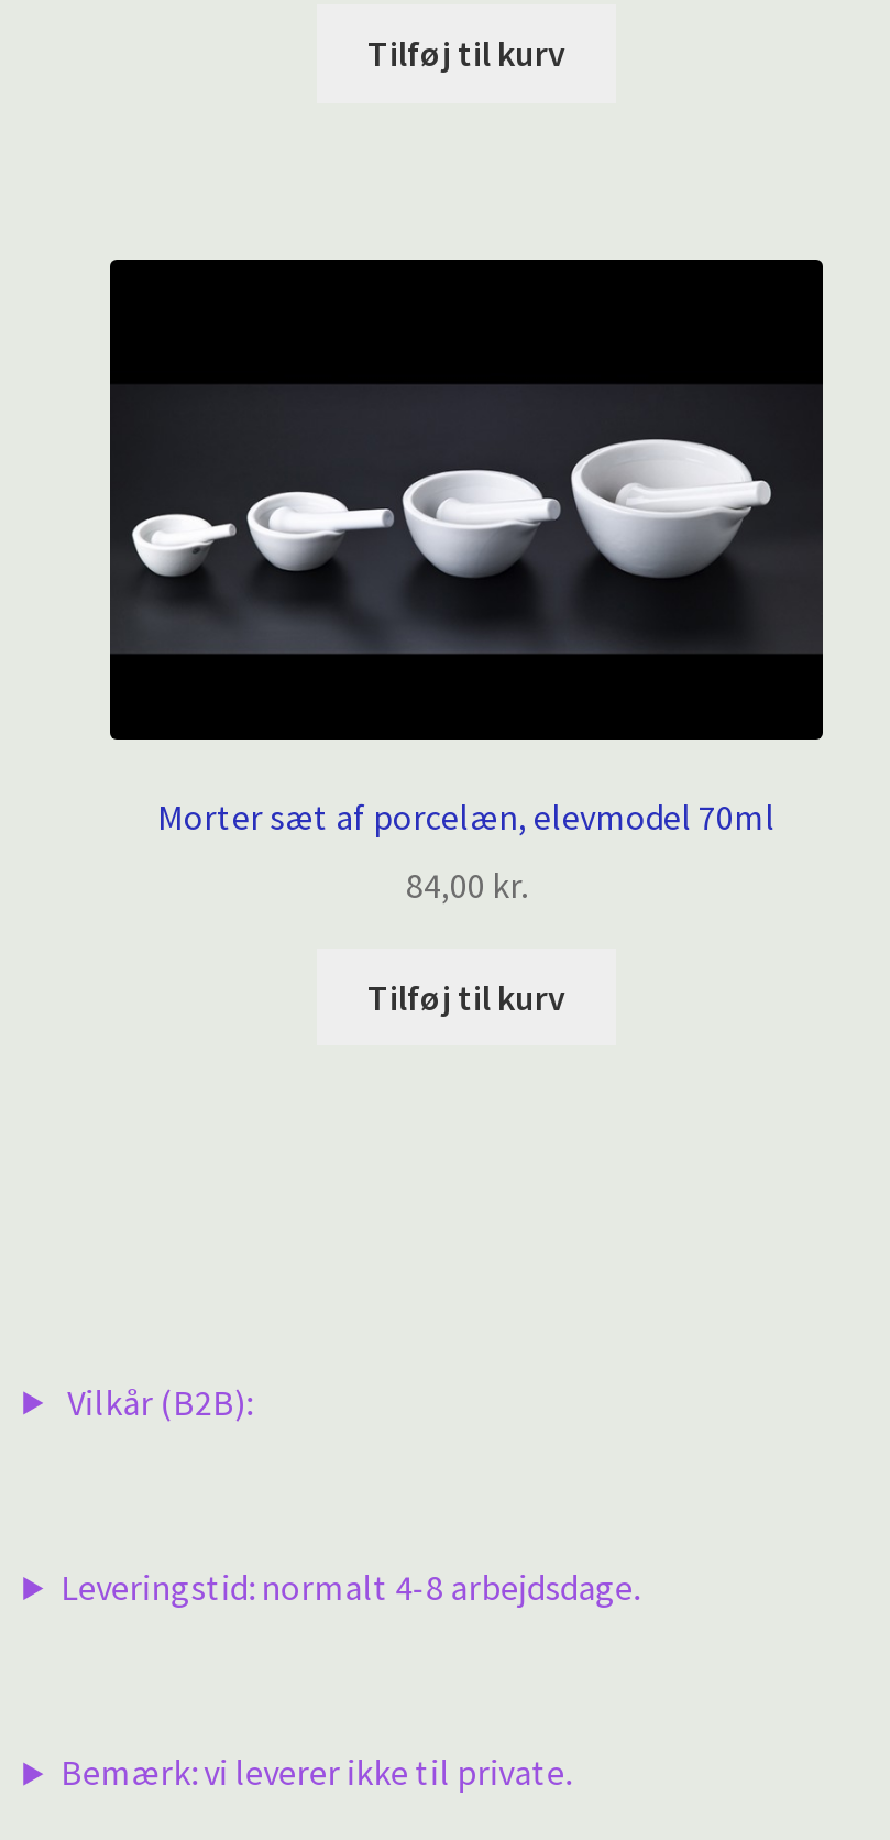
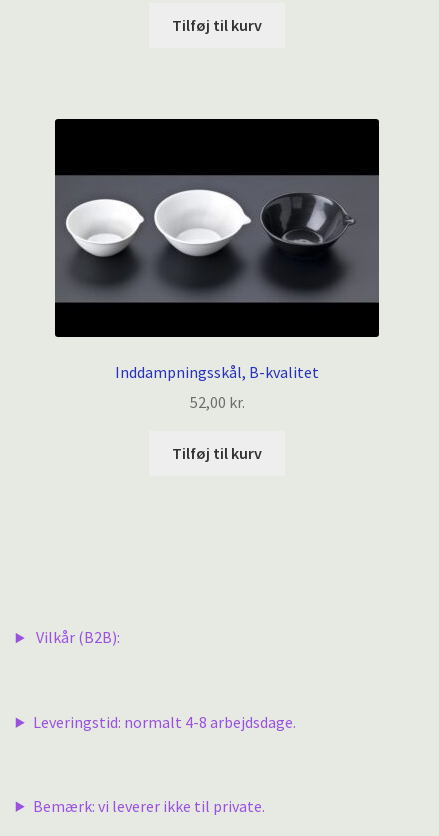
[110,386,823,664] [image] -> [54,175,379,303] [image]
[157,795,776,839] Morter sæt af porcelæn, elevmodel 70ml -> [115,362,319,382] Inddampningsskål, B-kvalitet
[406,862,527,906] 84,00 kr. -> [189,392,244,412] 52,00 kr.

